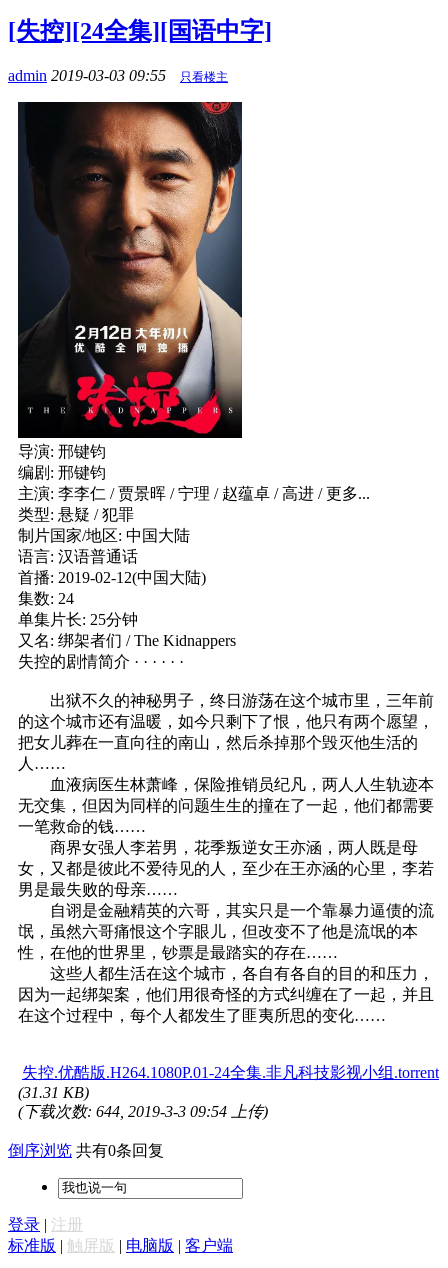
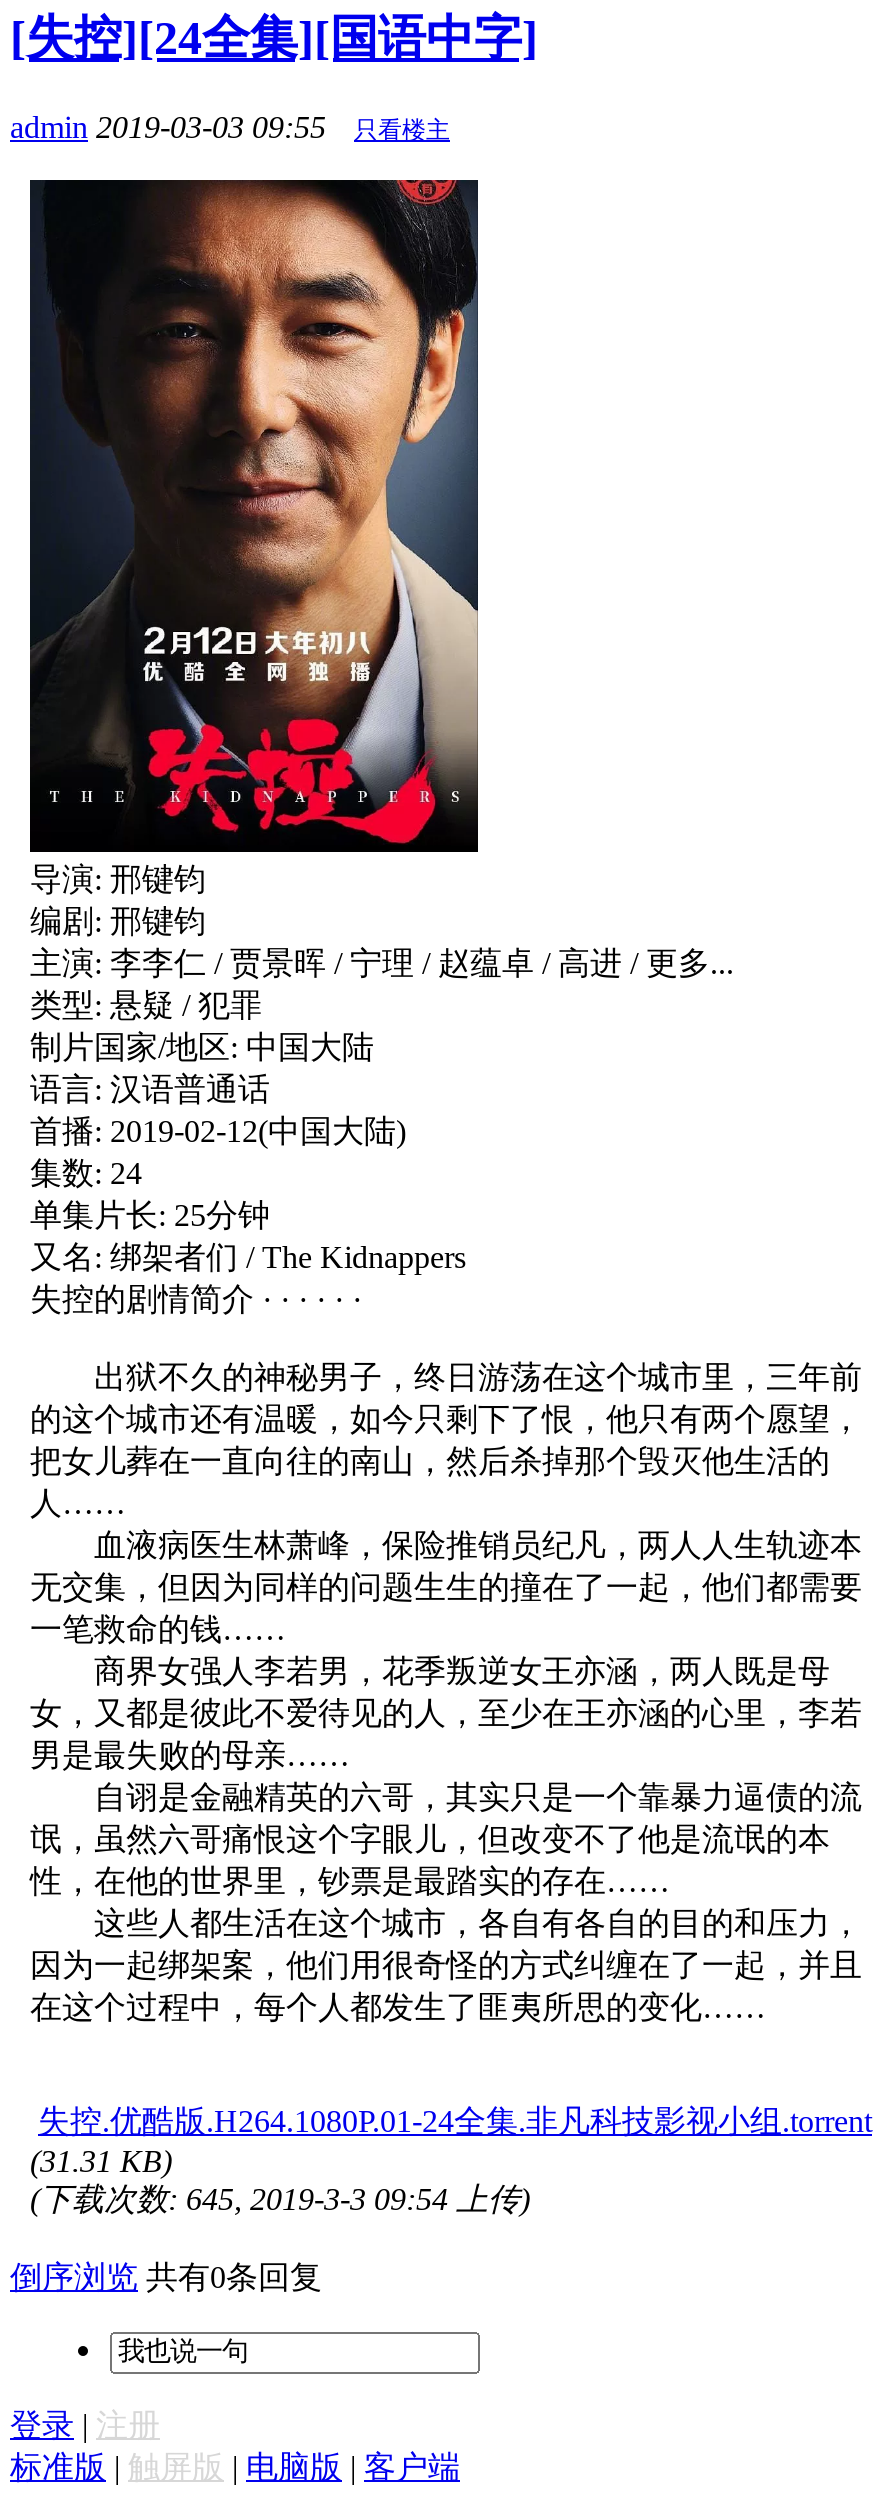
[18,1103,268,1120] (下载次数: 644, 2019-3-3 09:54 上传) -> [30,2182,530,2216] (下载次数: 645, 2019-3-3 09:54 上传)

